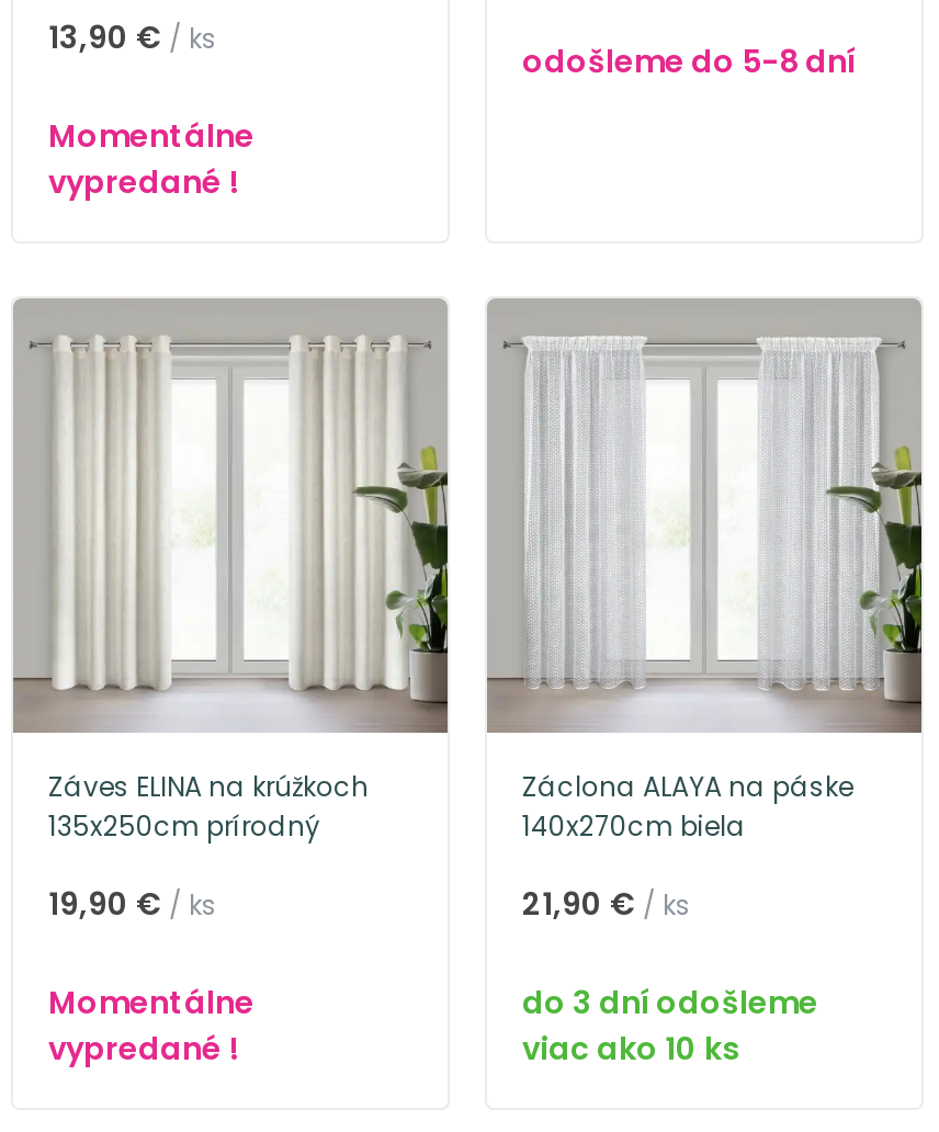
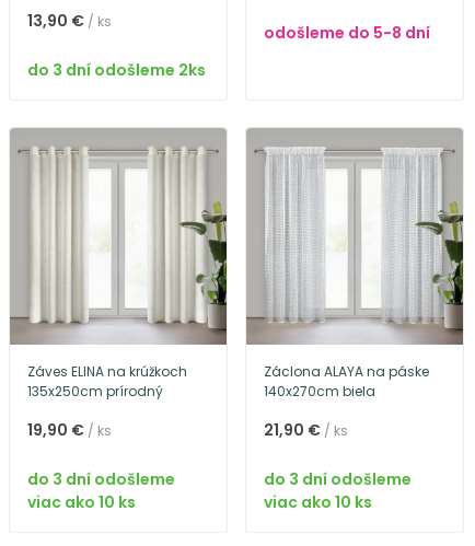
[48,114,254,204] Momentálne | vypredané ! -> [27,59,206,81] do 3 dní odošleme 2ks
[48,981,254,1071] Momentálne | vypredané ! -> [27,468,175,513] do 3 dní odošleme | viac ako 10 ks

